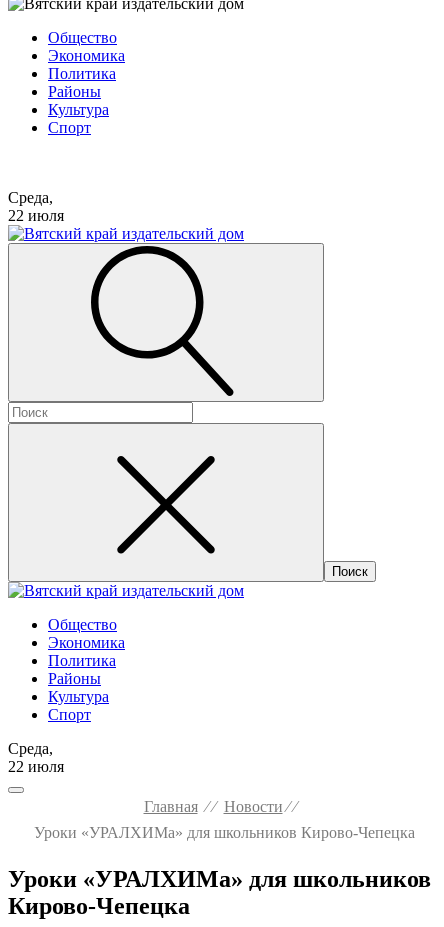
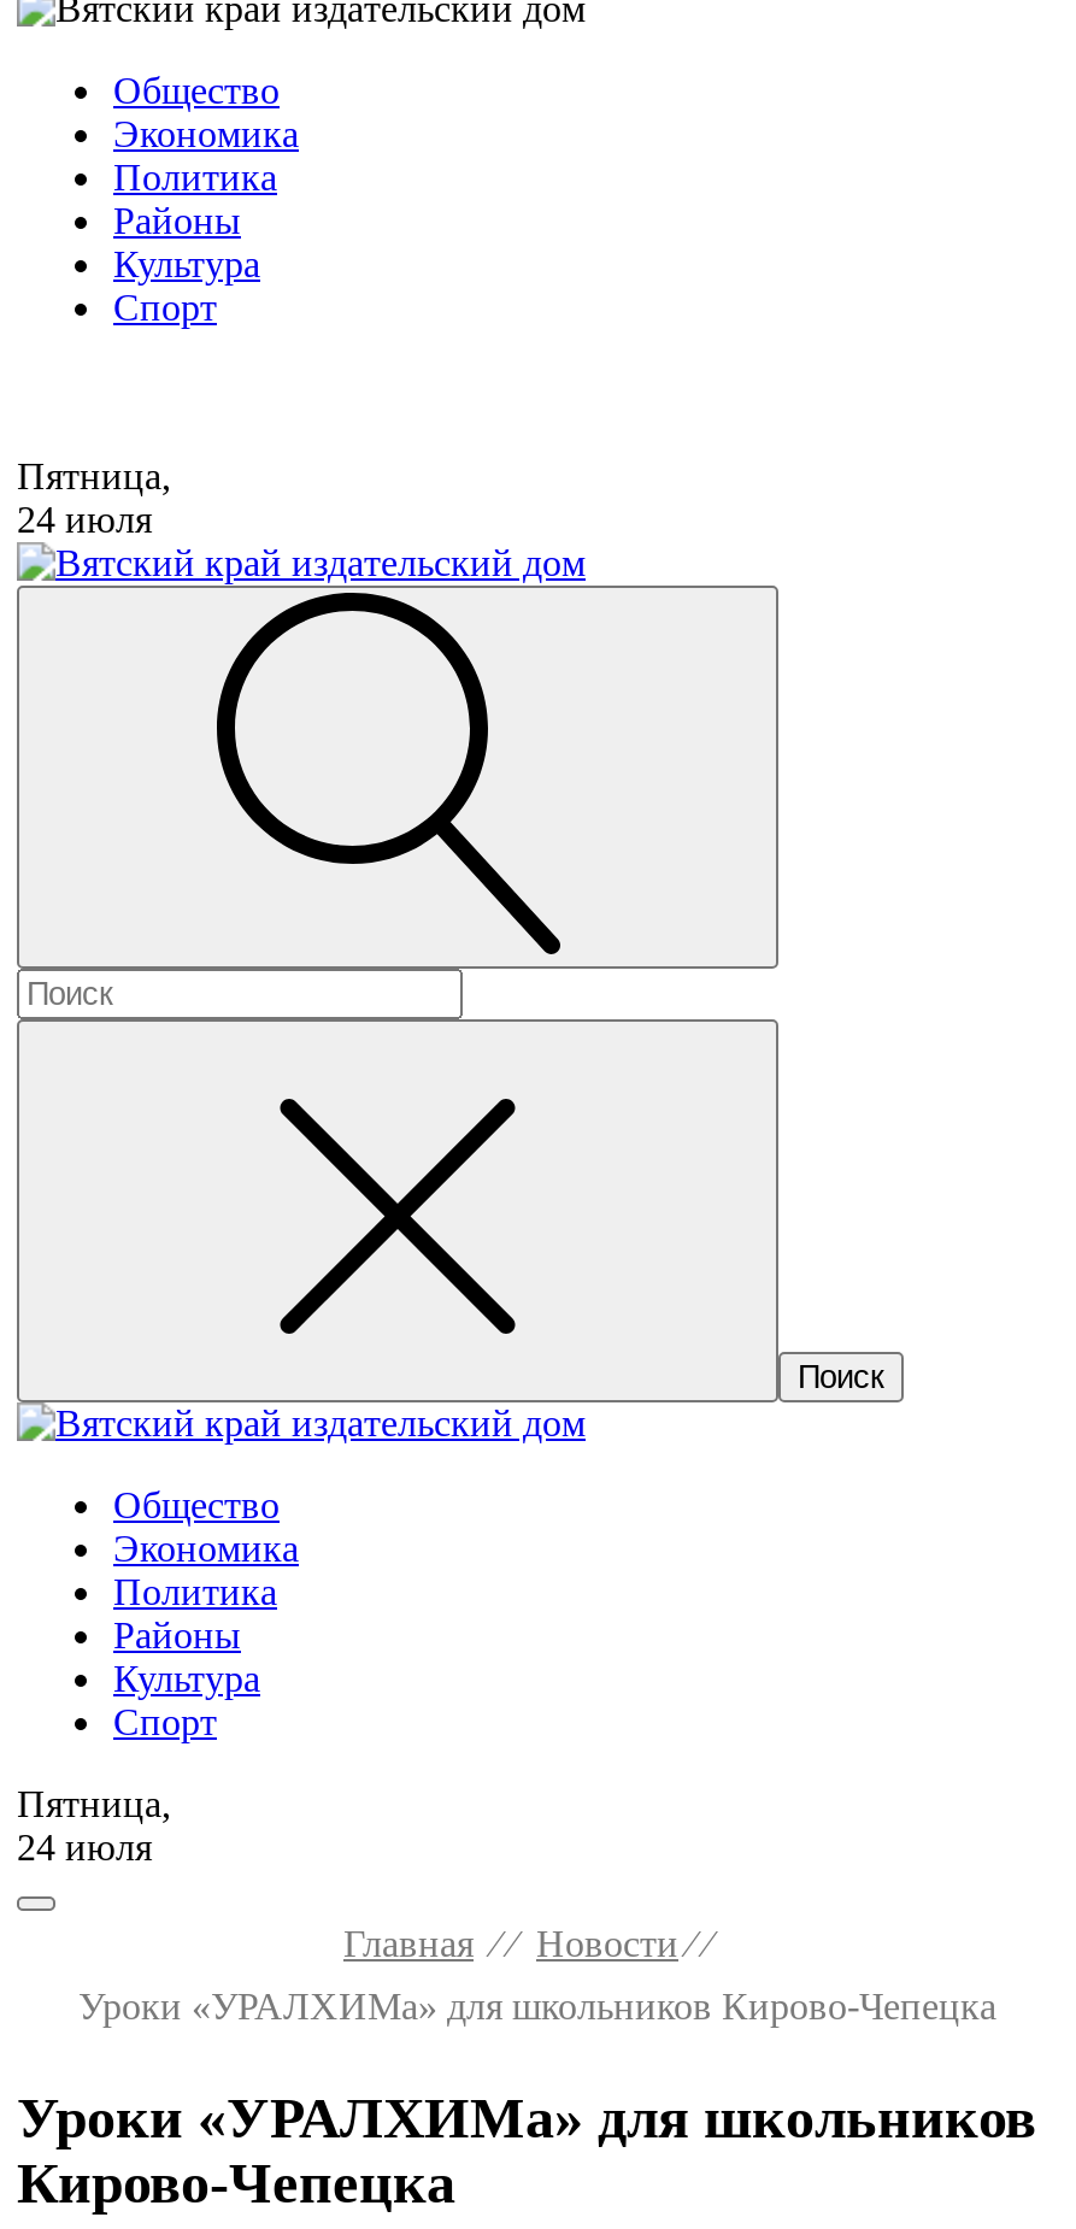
[8,189,64,224] Среда, | 22 июля -> [17,455,171,540] Пятница, | 24 июля
[8,740,64,775] Среда, | 22 июля -> [17,1783,171,1868] Пятница, | 24 июля

